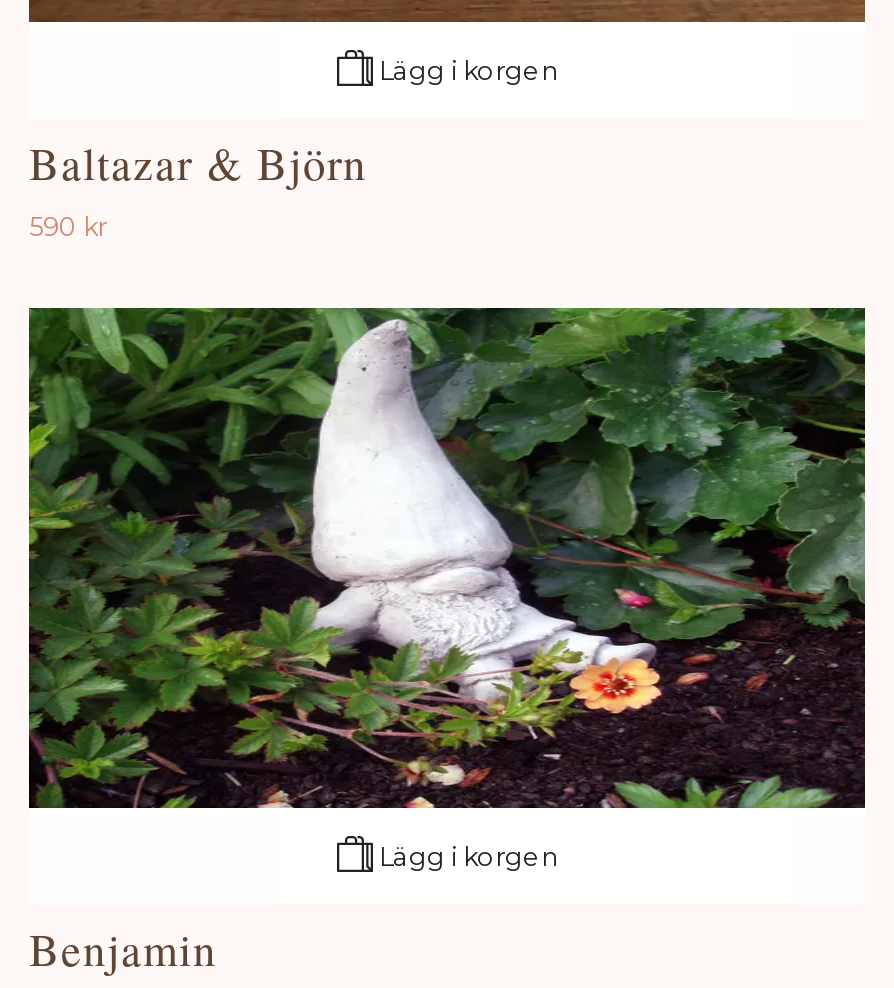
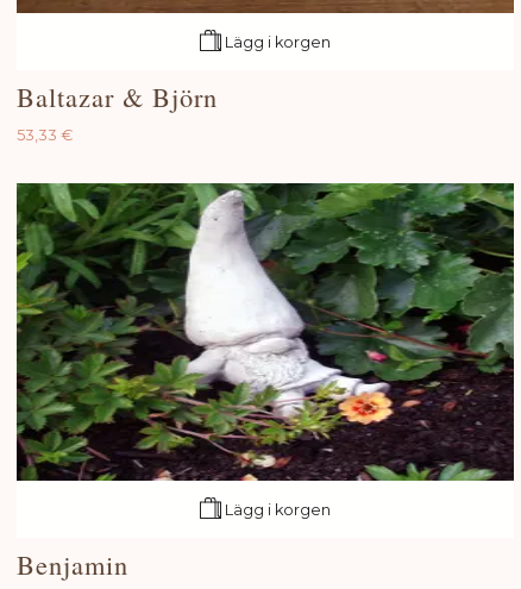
[29,212,107,242] 590 kr -> [17,126,73,144] 53,33 €

